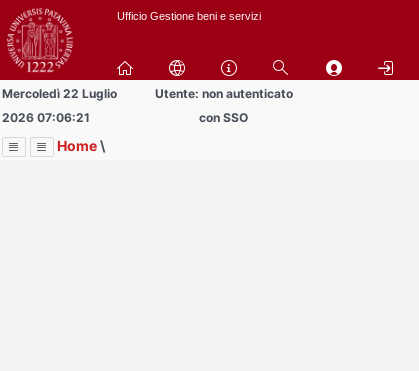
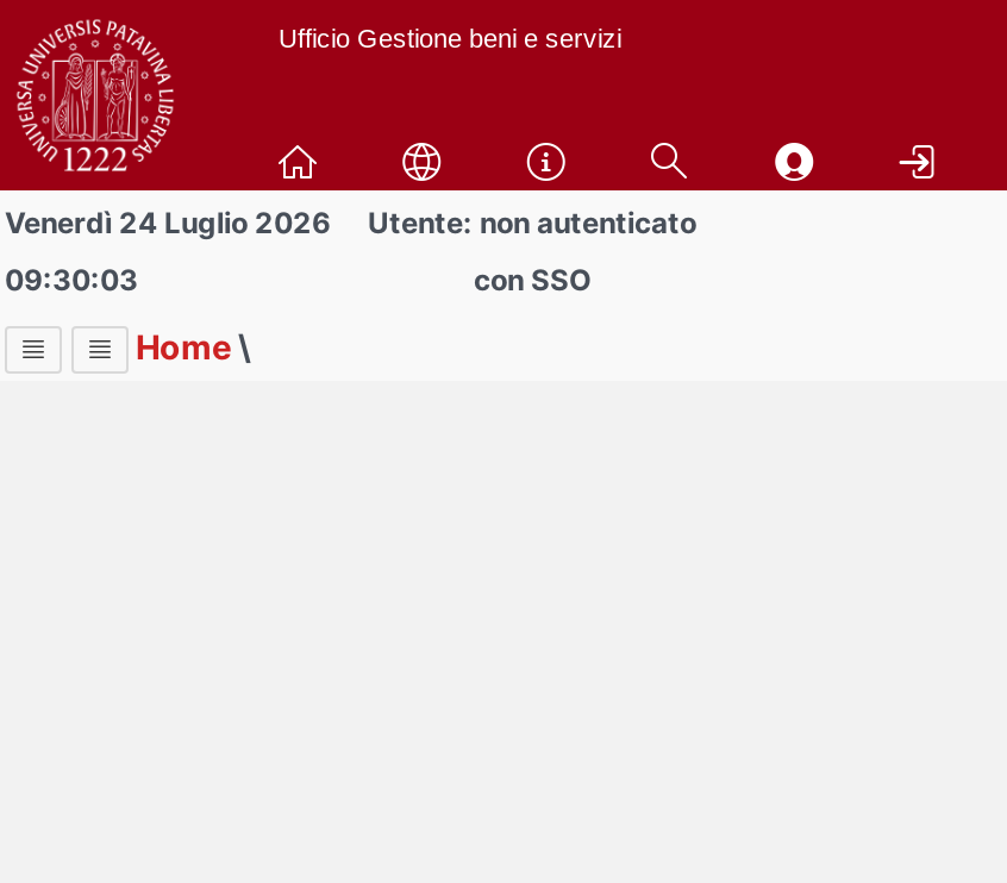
[2,86,117,101] Mercoledì 22 Luglio -> [5,205,331,240] Venerdì 24 Luglio 2026
[2,110,90,125] 2026 07:06:21 -> [5,262,138,298] 09:30:03

